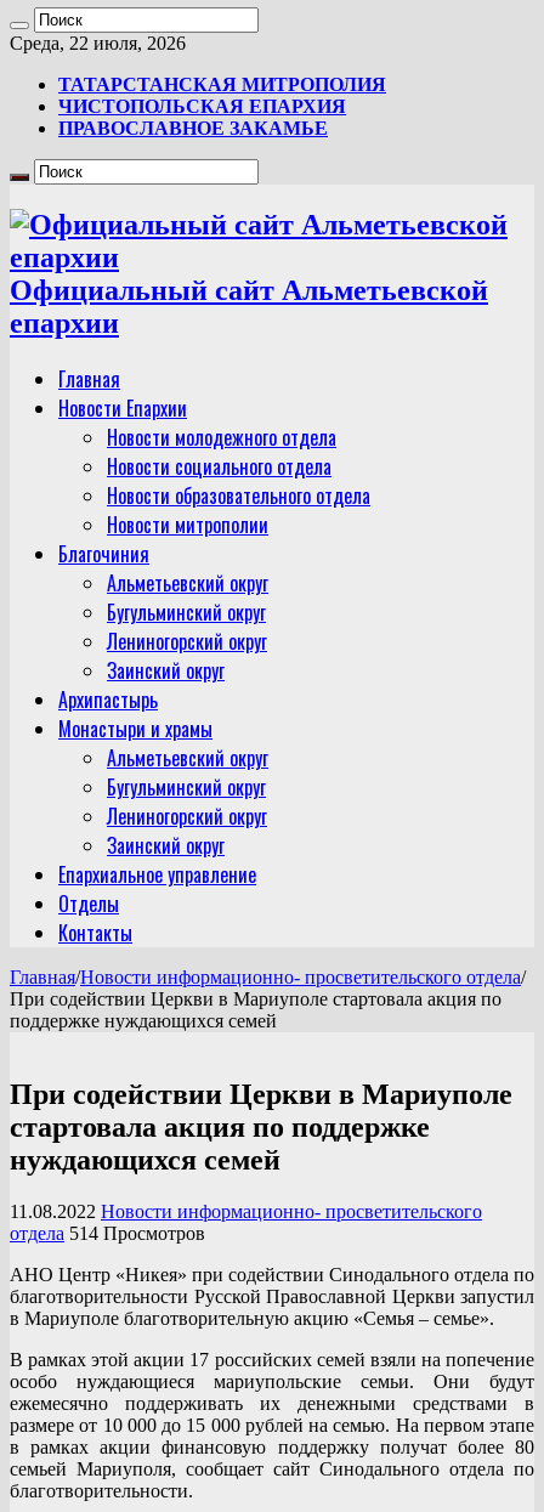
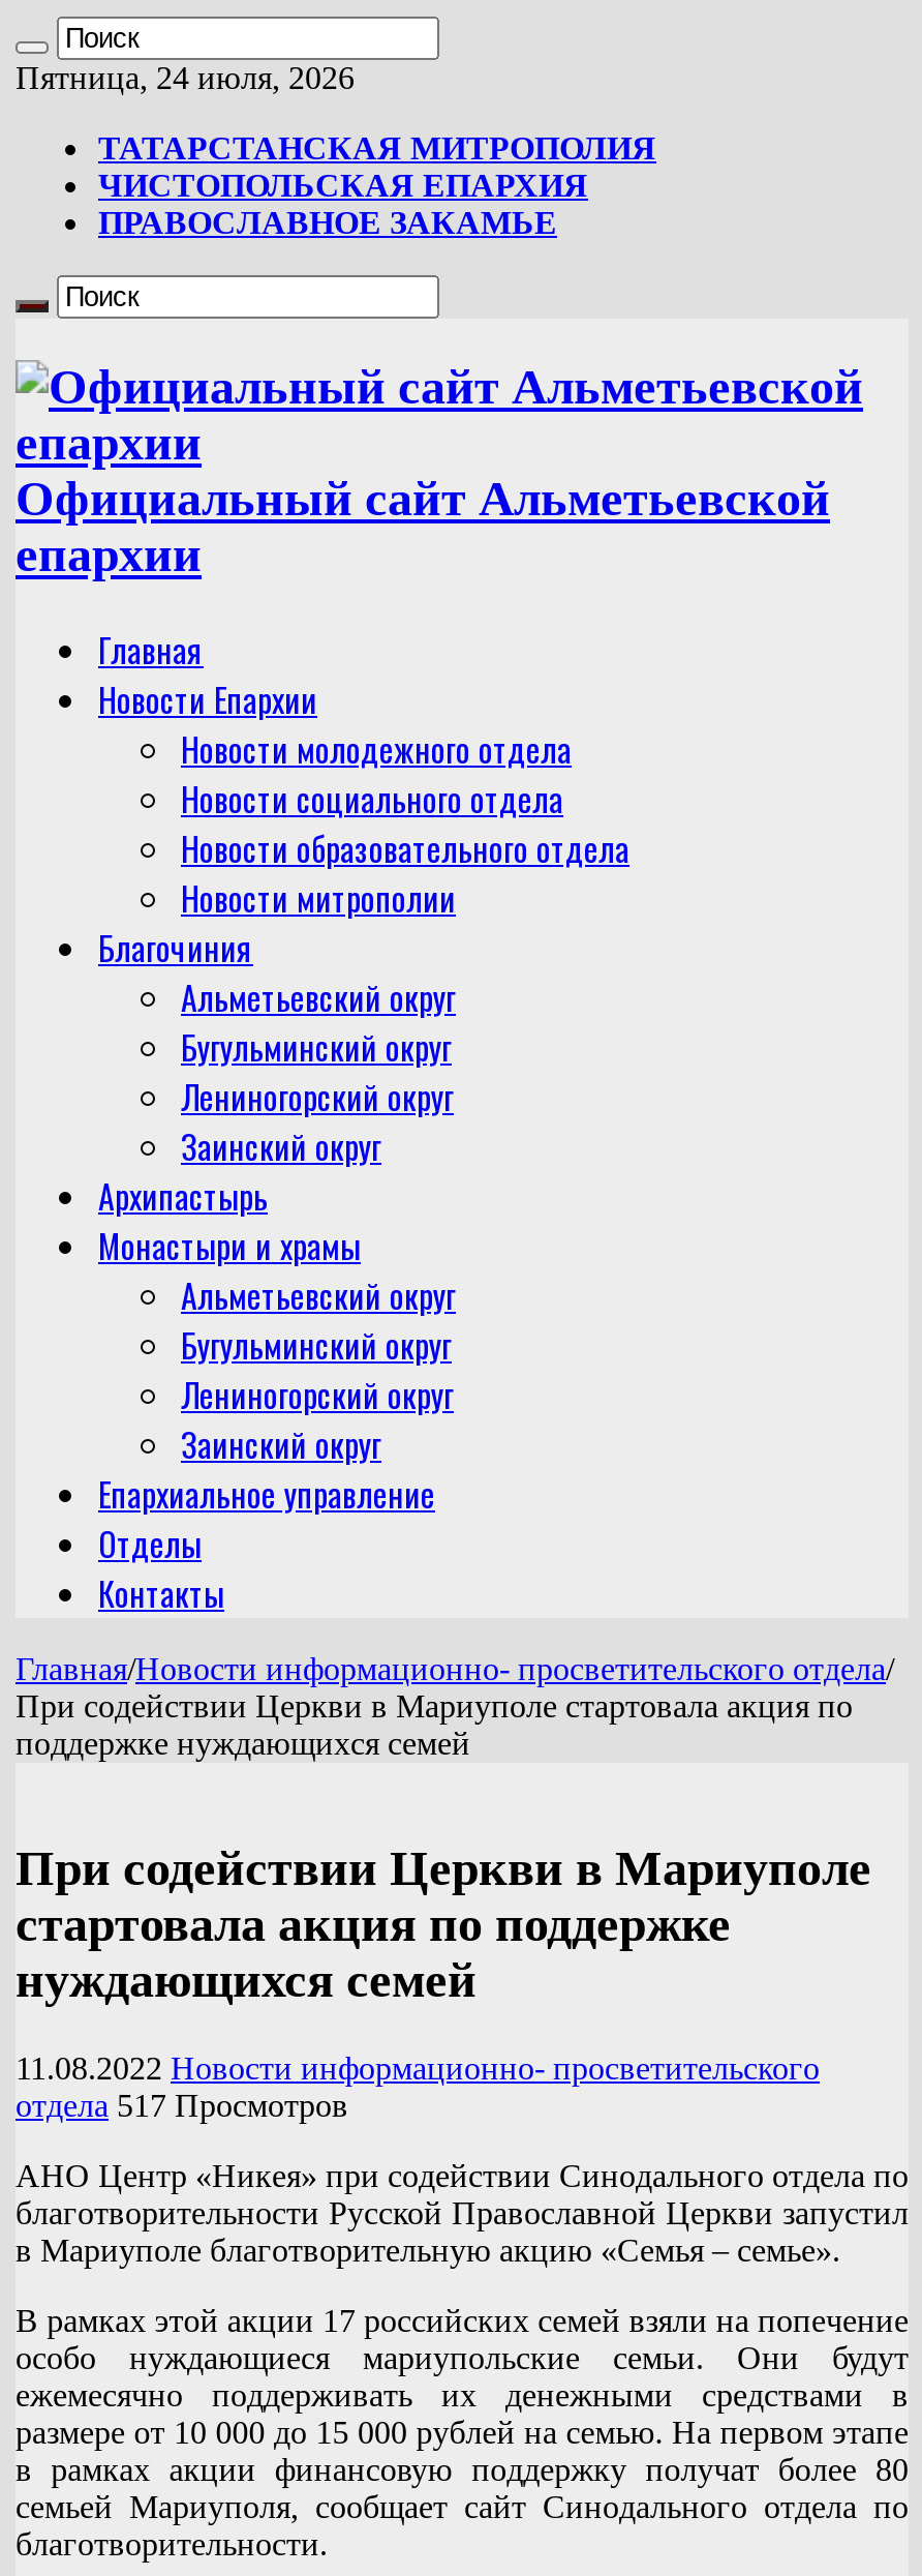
[10,33,186,53] Среда, 22 июля, 2026 -> [16,60,355,95] Пятница, 24 июля, 2026
[10,1222,205,1243] отдела 514 Просмотров -> [16,2087,348,2122] отдела 517 Просмотров

